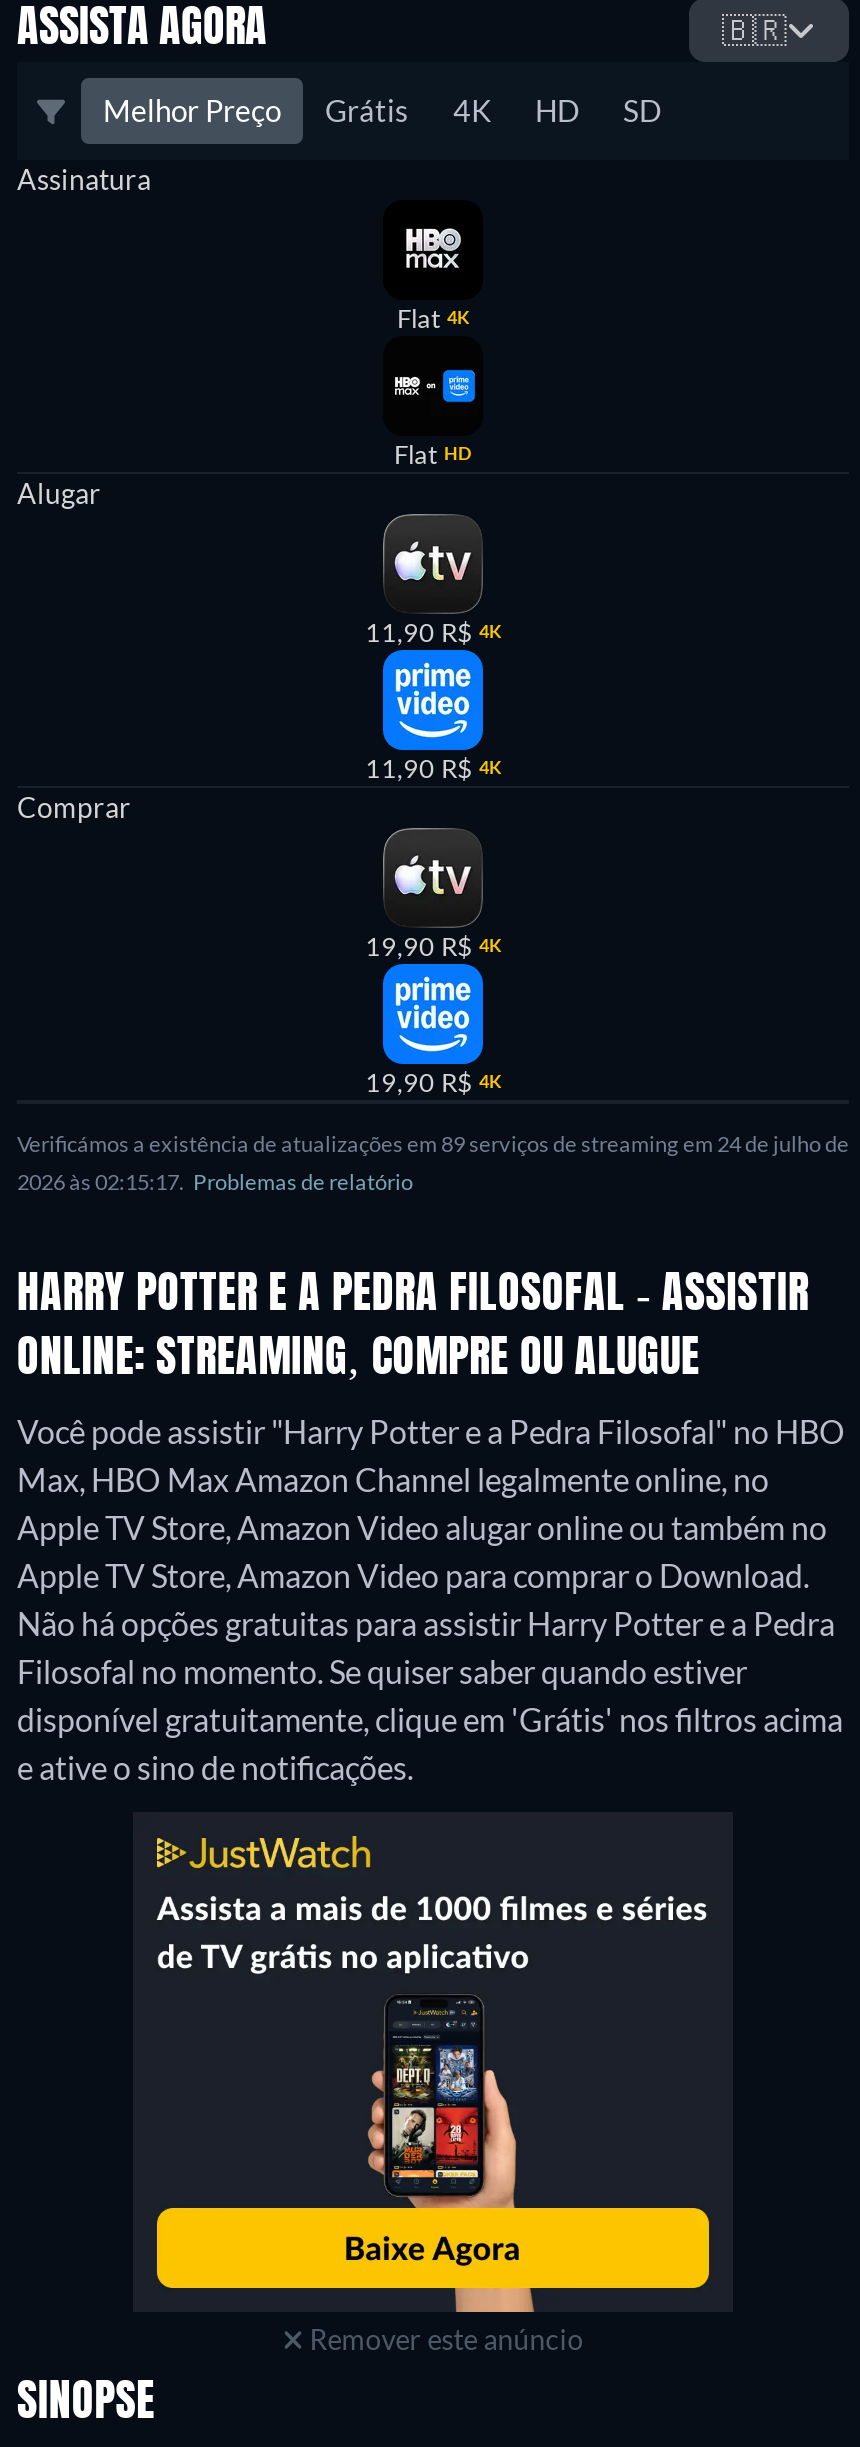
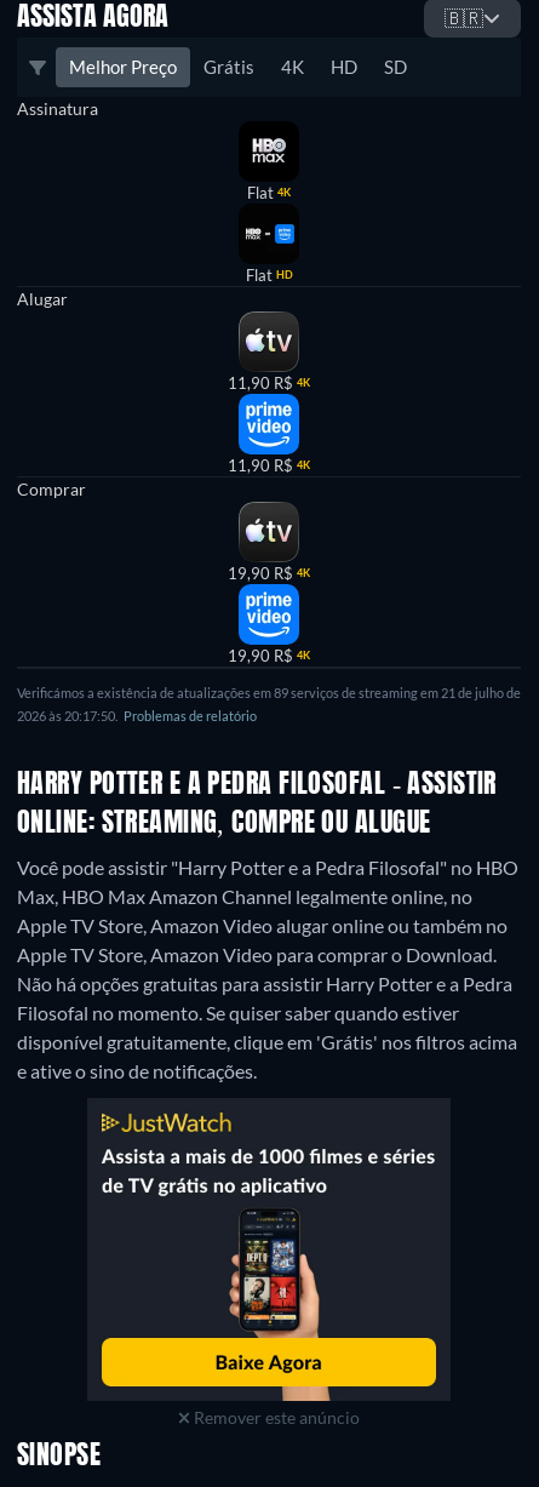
[17,1130,849,1156] Verificámos a existência de atualizações em 89 serviços de streaming em 24 de julho de -> [17,685,521,700] Verificámos a existência de atualizações em 89 serviços de streaming em 21 de julho de
[17,1168,413,1194] 2026 às 02:15:17. Problemas de relatório -> [17,708,257,724] 2026 às 20:17:50. Problemas de relatório

